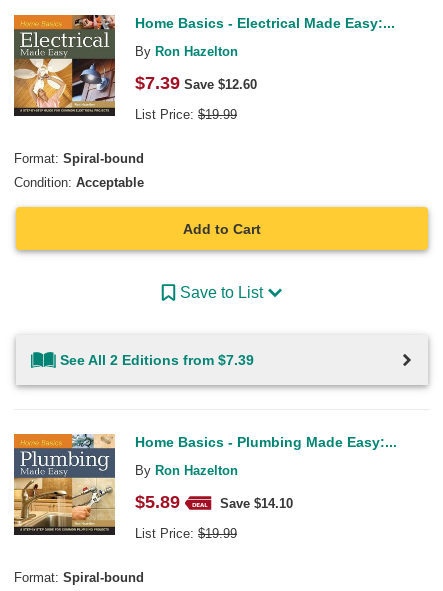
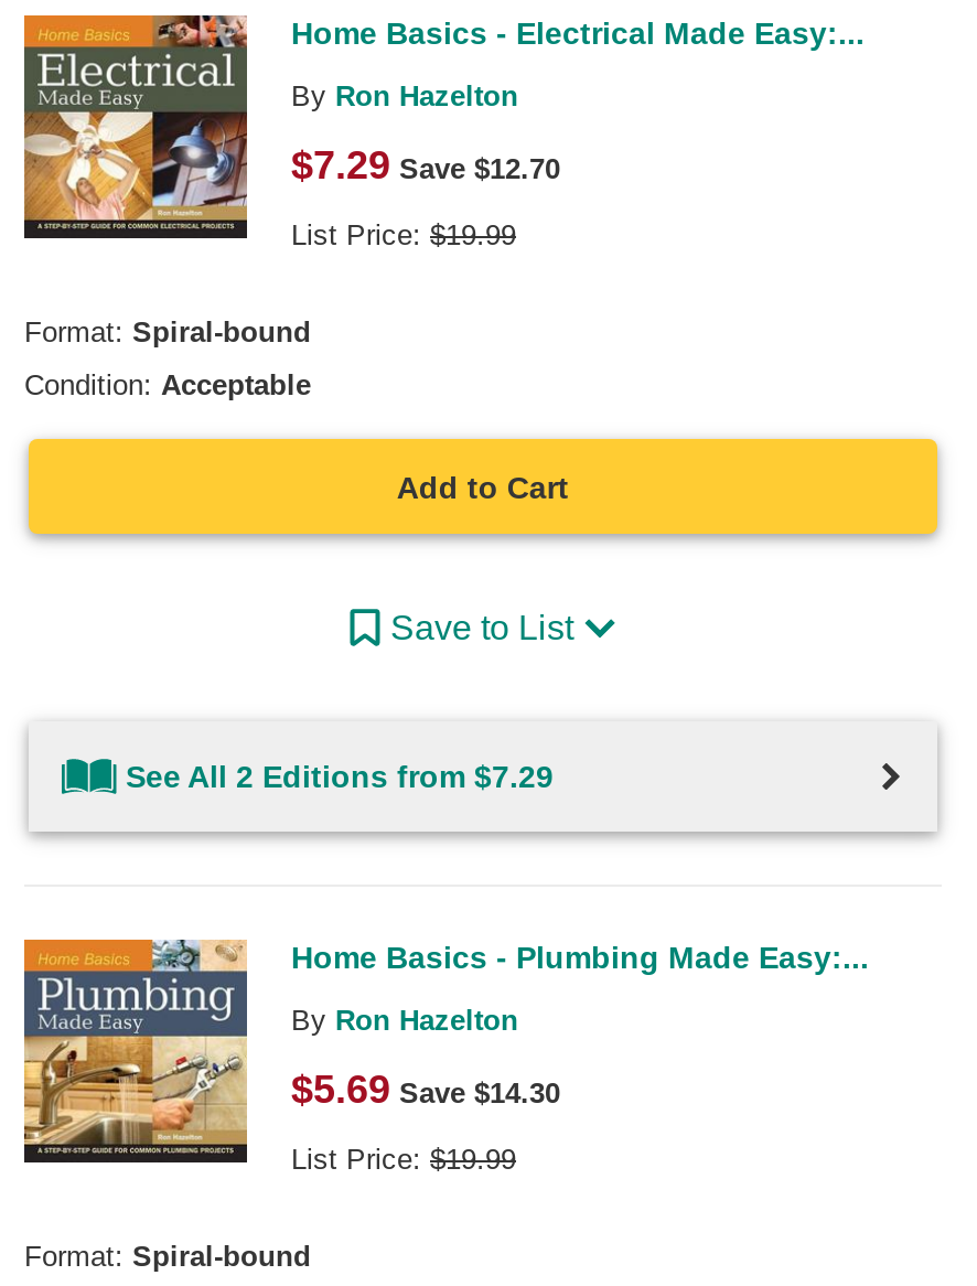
[135,72,257,92] $7.39 Save $12.60 -> [291,142,560,186] $7.29 Save $12.70
[60,351,254,367] See All 2 Editions from $7.39 -> [126,758,554,793] See All 2 Editions from $7.29
[135,491,293,511] $5.89 | Save $14.10 -> [291,1067,560,1111] $5.69 Save $14.30

